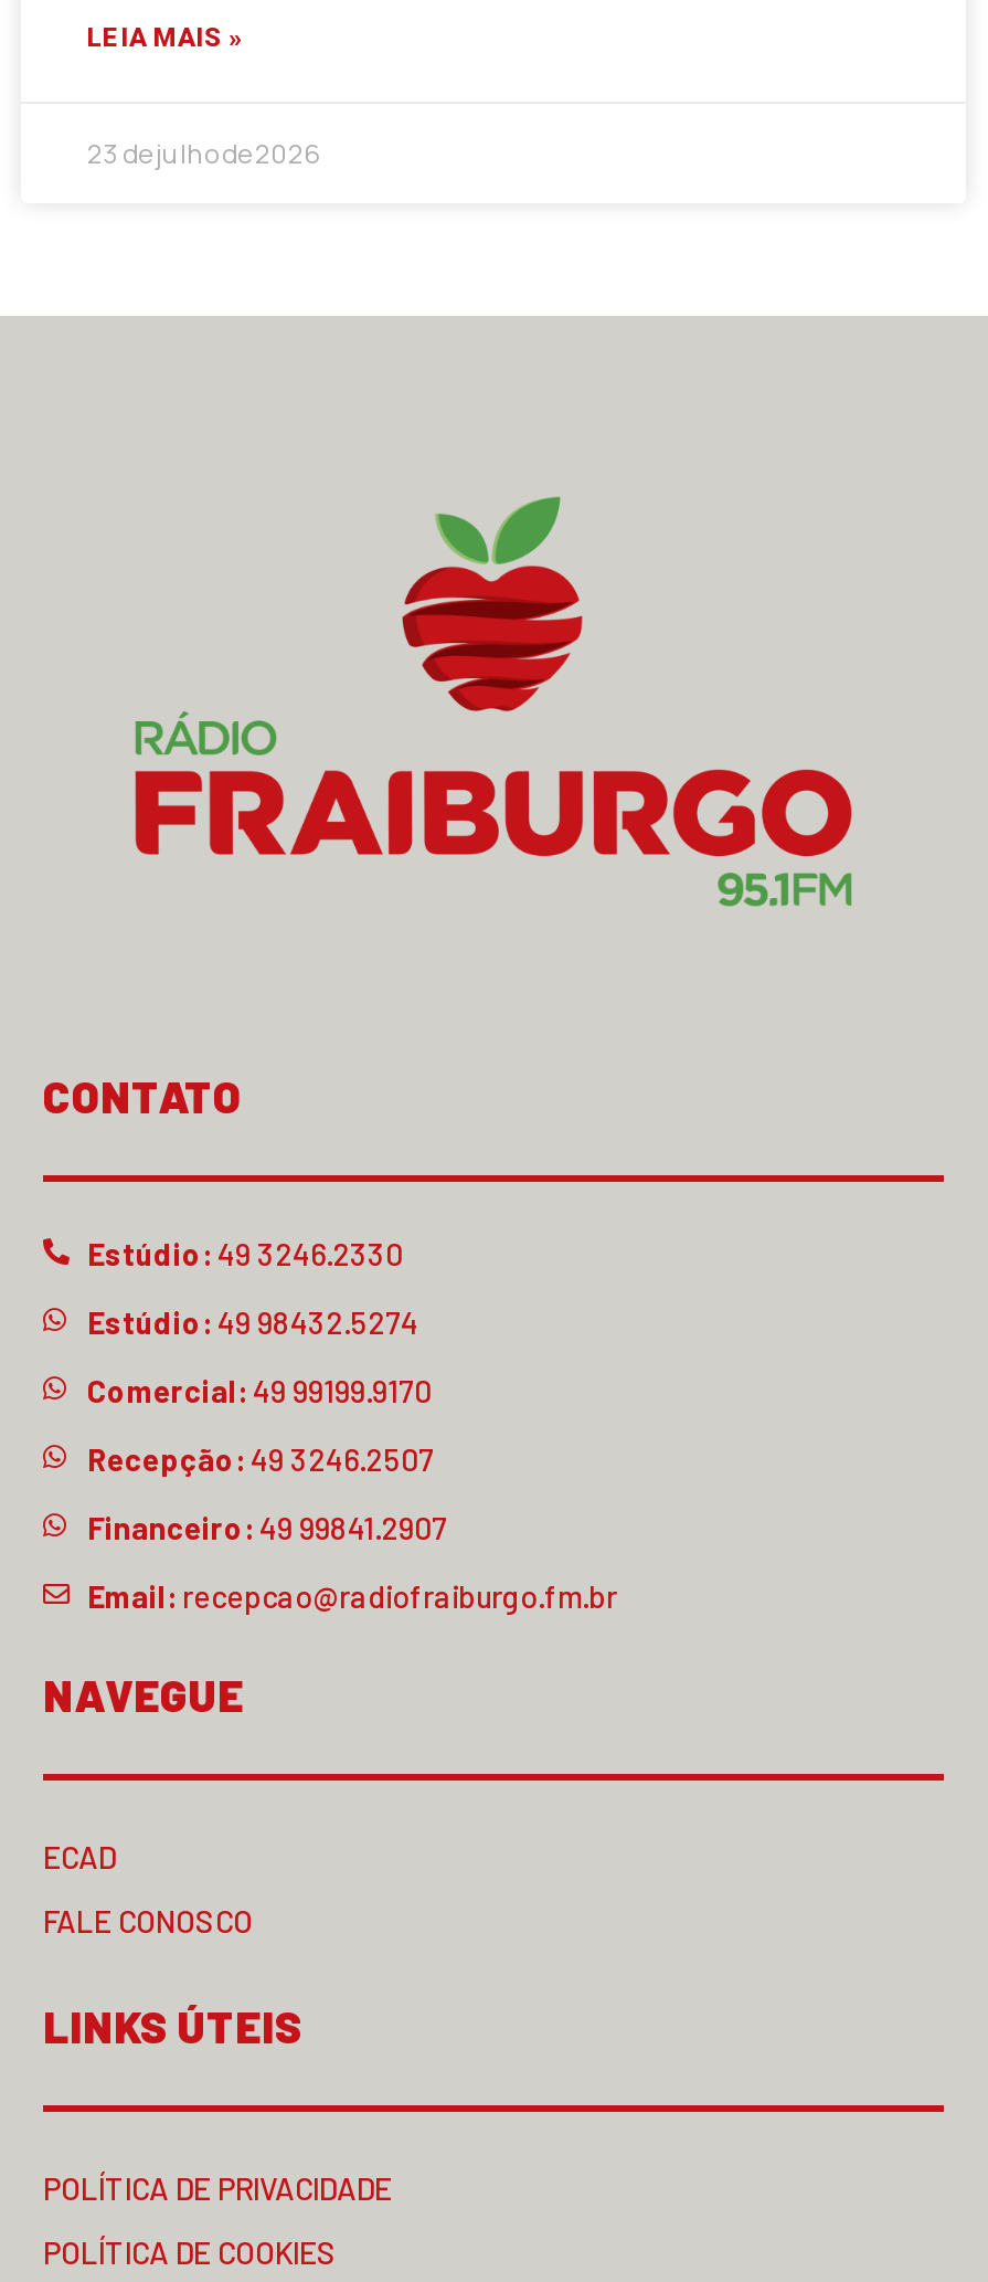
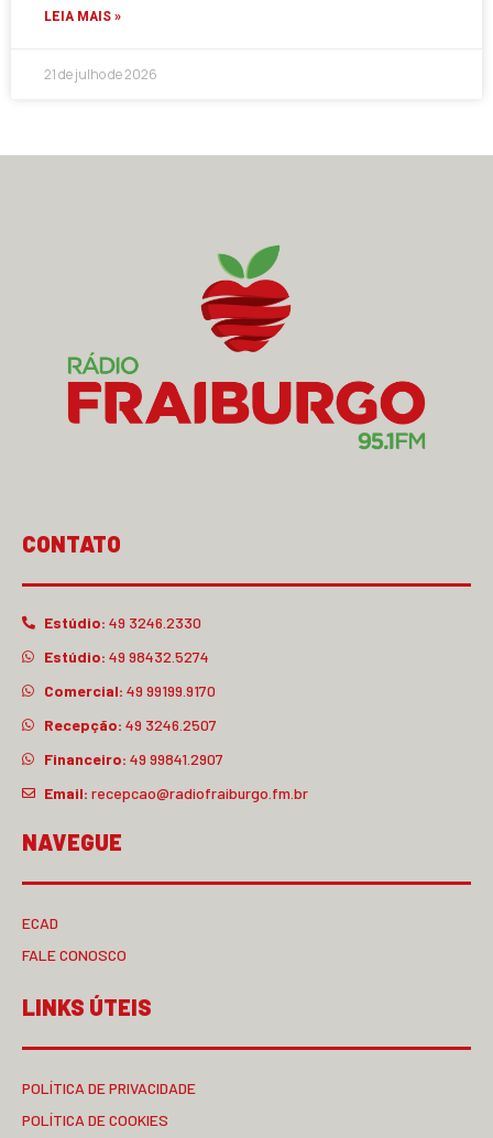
[87,133,321,171] 23 de julho de 2026 -> [44,65,157,84] 21 de julho de 2026

